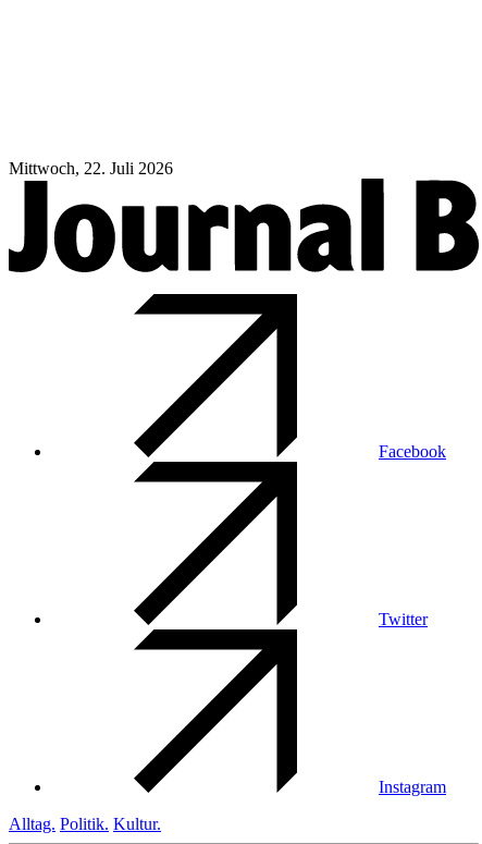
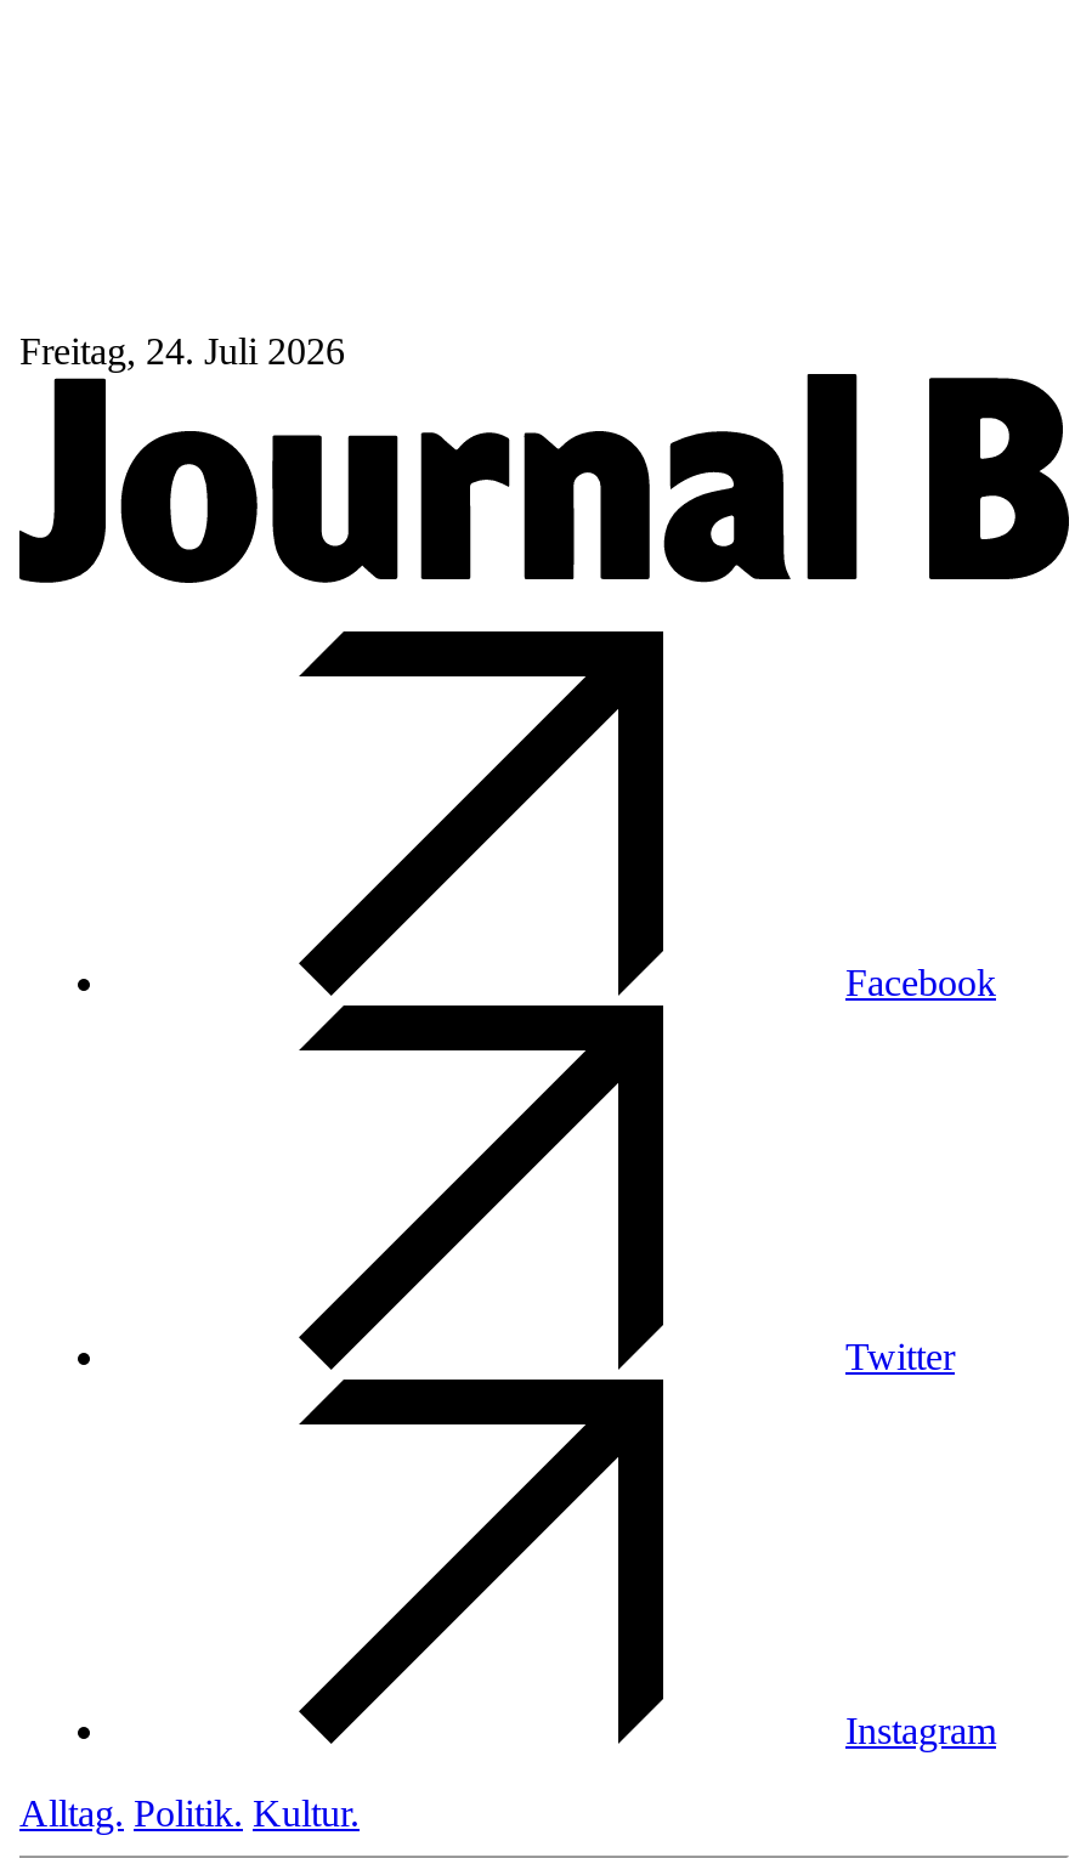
[9,159,173,178] Mittwoch, 22. Juli 2026 -> [19,330,345,372] Freitag, 24. Juli 2026

